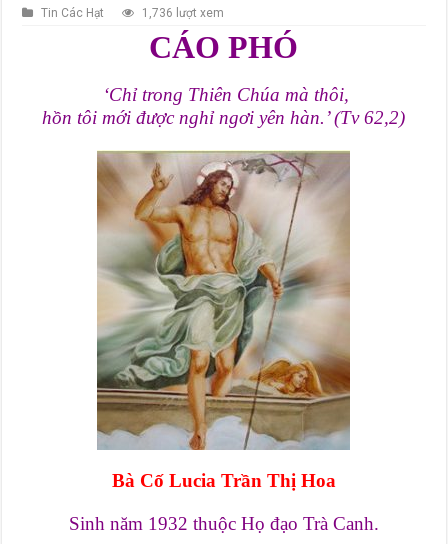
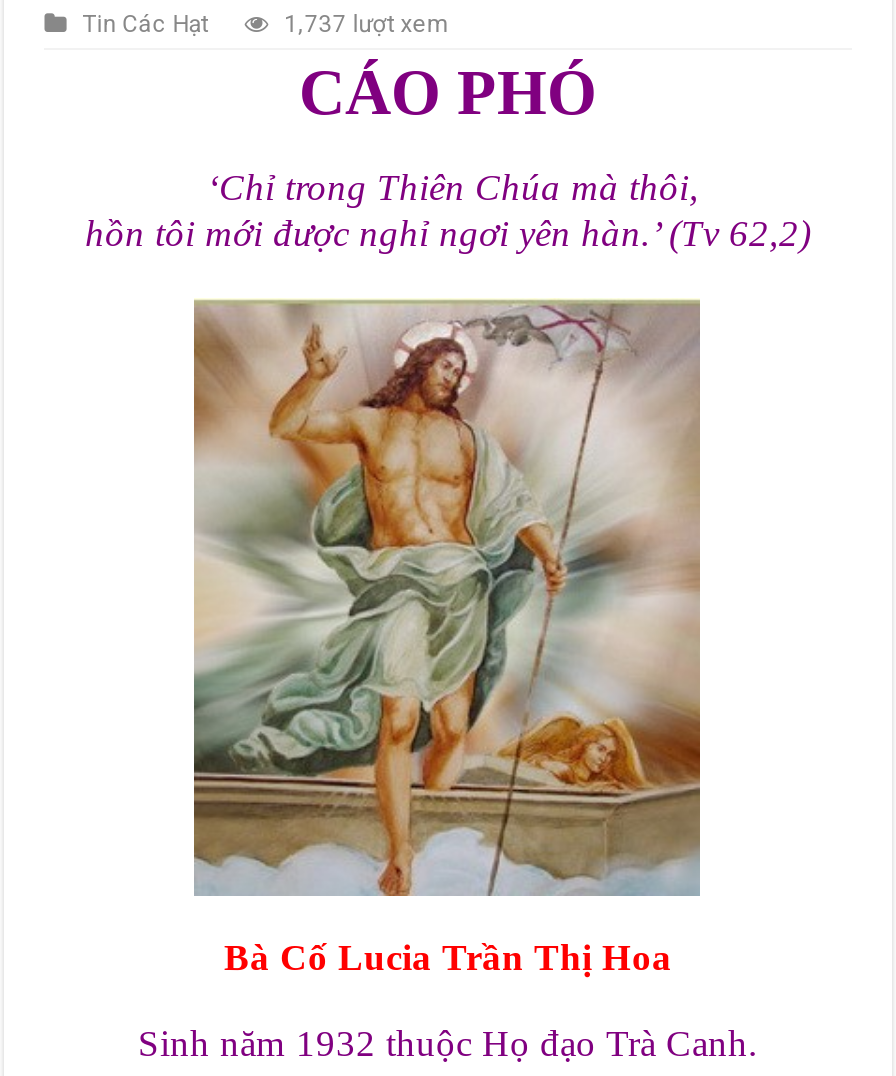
[142,6,224,20] 1,736 lượt xem -> [284,9,448,37] 1,737 lượt xem

